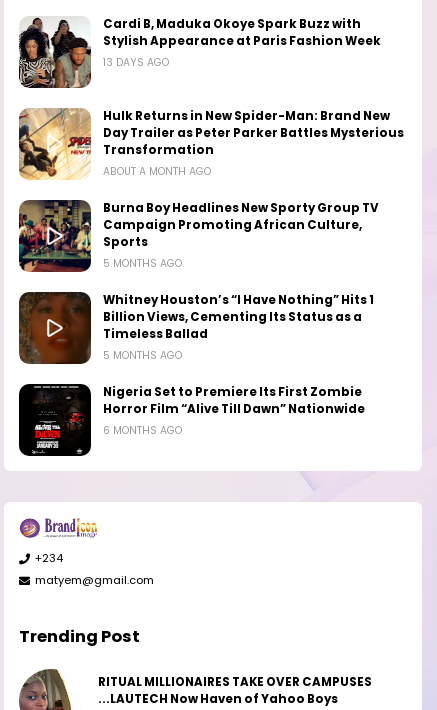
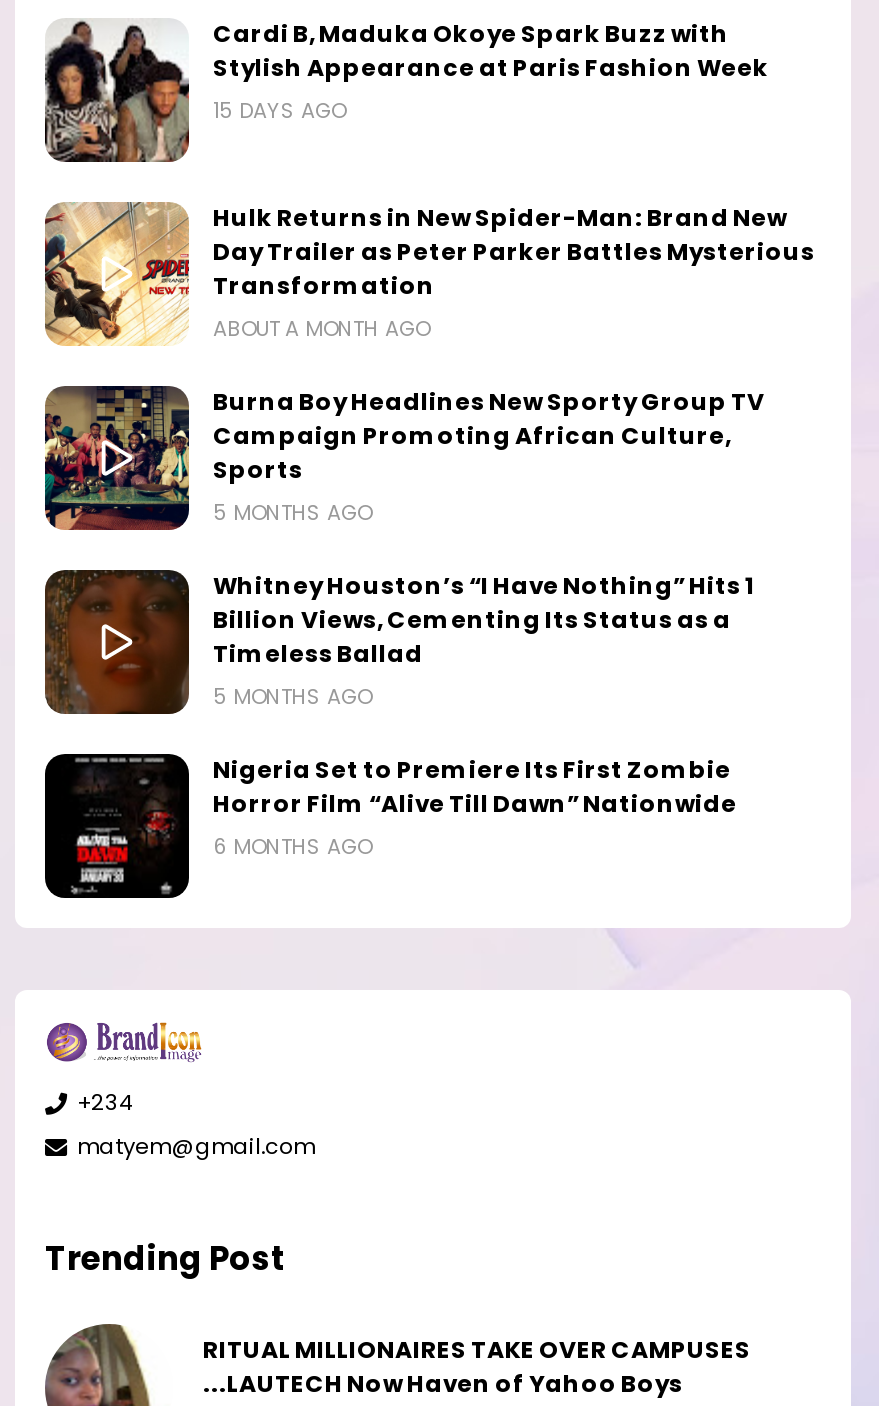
[103,54,169,69] 13 DAYS AGO -> [213,95,345,125] 15 DAYS AGO

